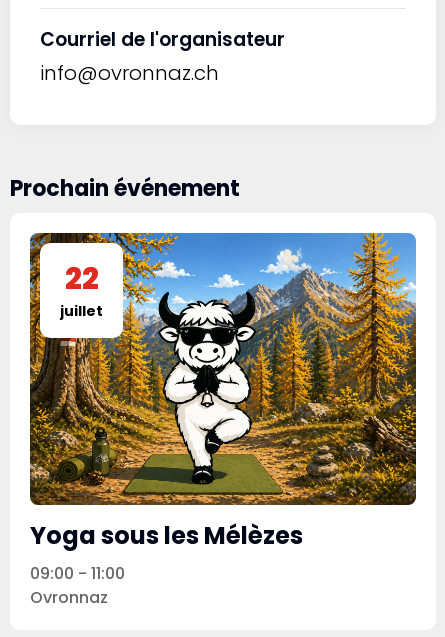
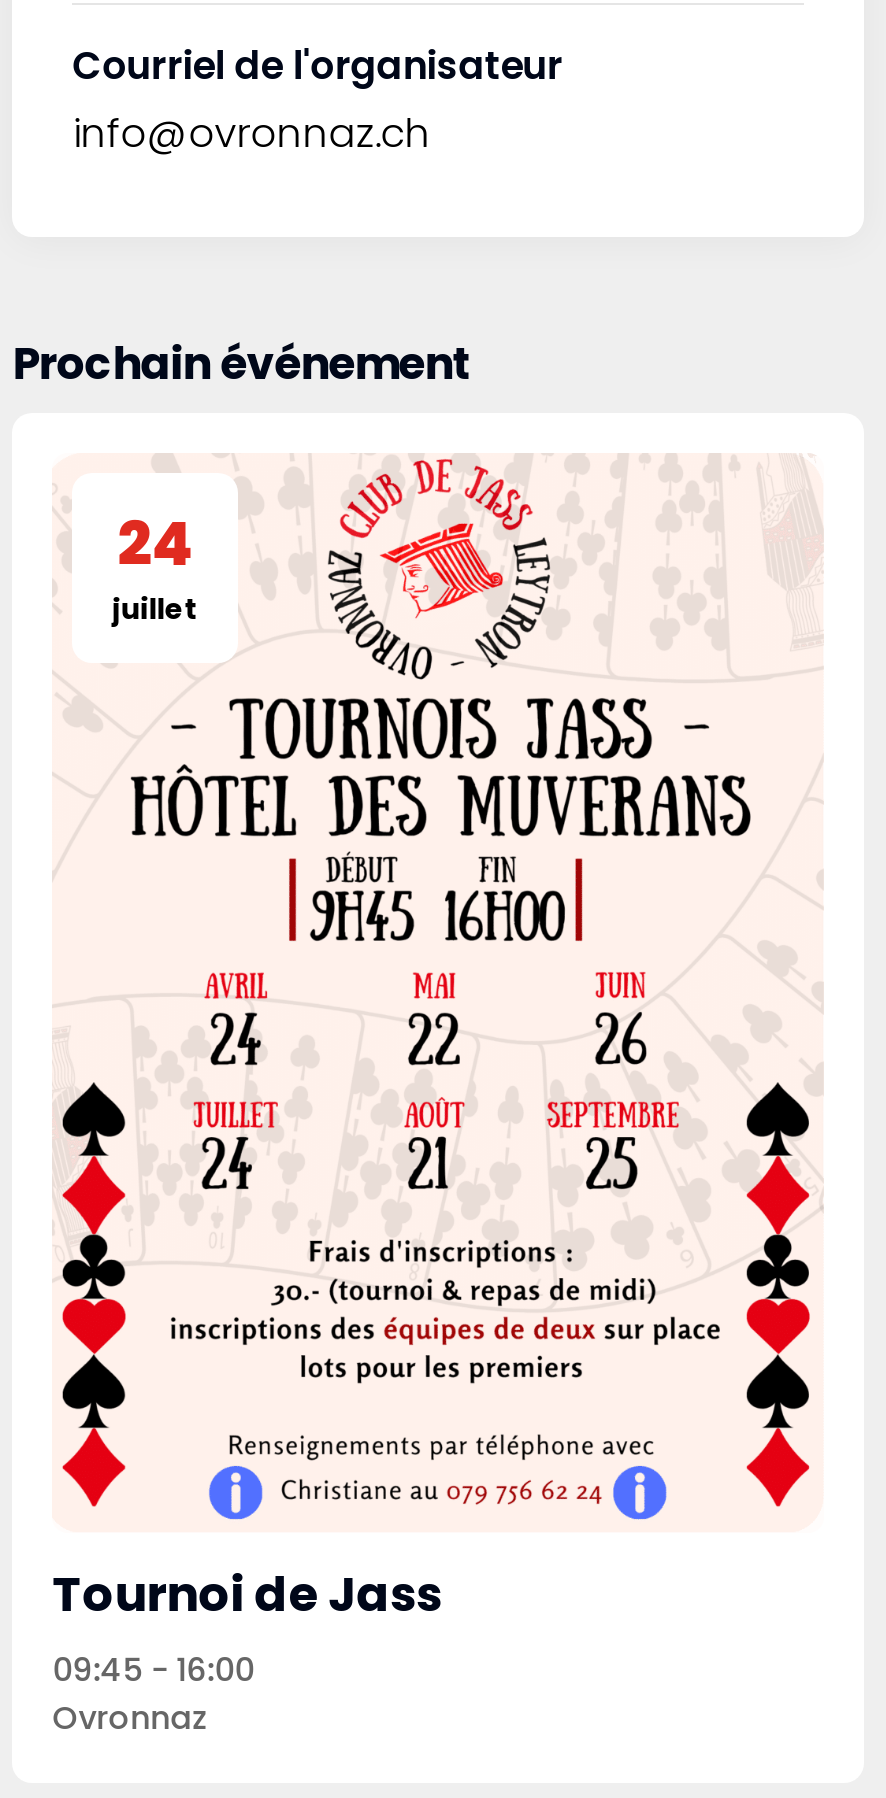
[29,232,417,506] [image] | 22 -> [52,453,824,1519] [image] | 24
[30,519,303,585] Yoga sous les Mélèzes | 09:00 - 11:00 -> [52,1560,442,1692] Tournoi de Jass | 09:45 - 16:00

